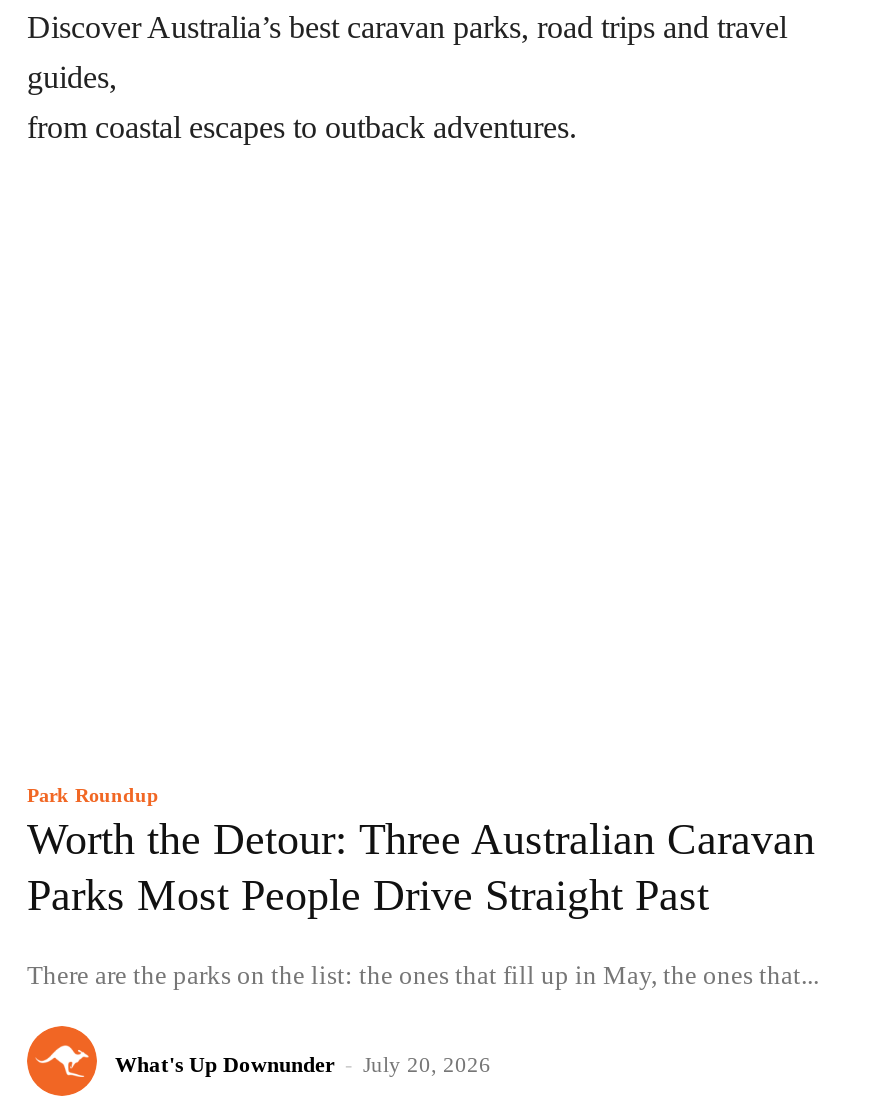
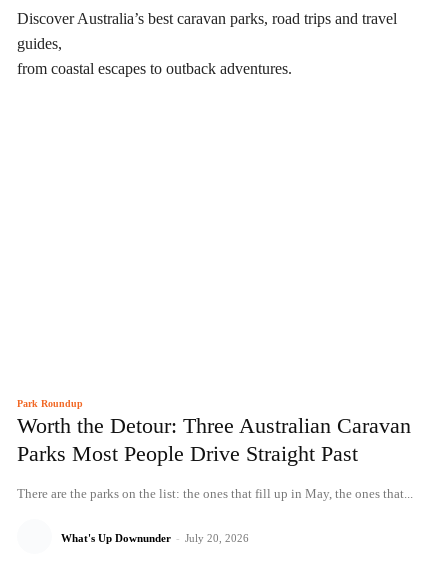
[25,1024,99,1098] [image] -> none

